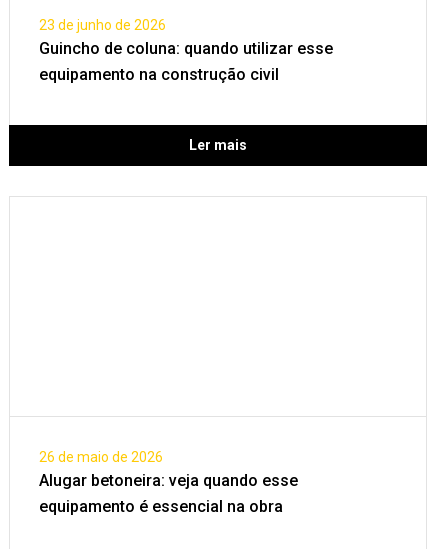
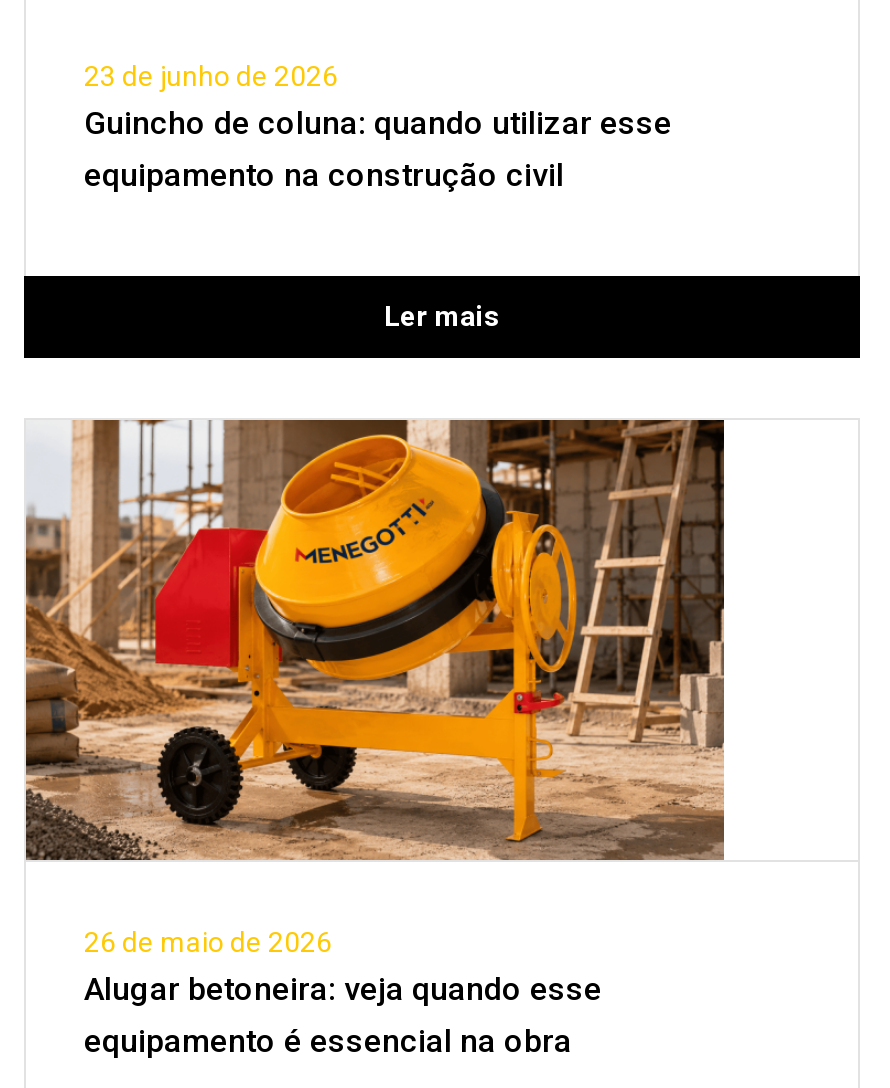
none -> [24,418,726,862] [image]

